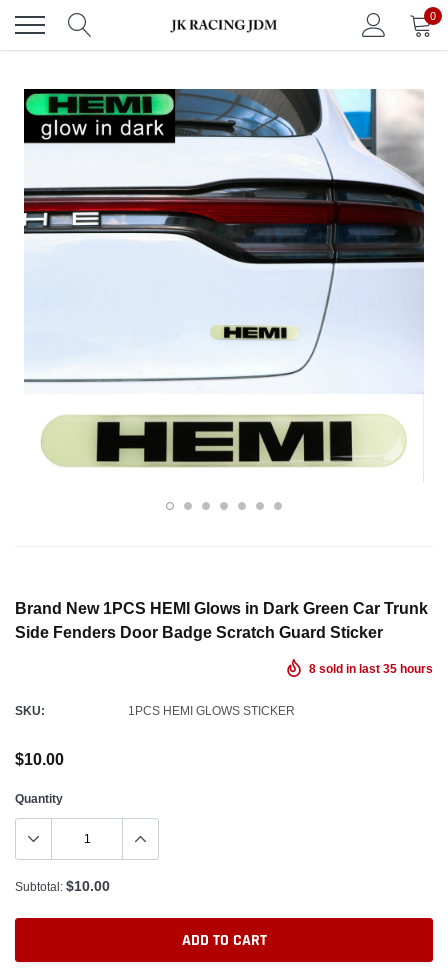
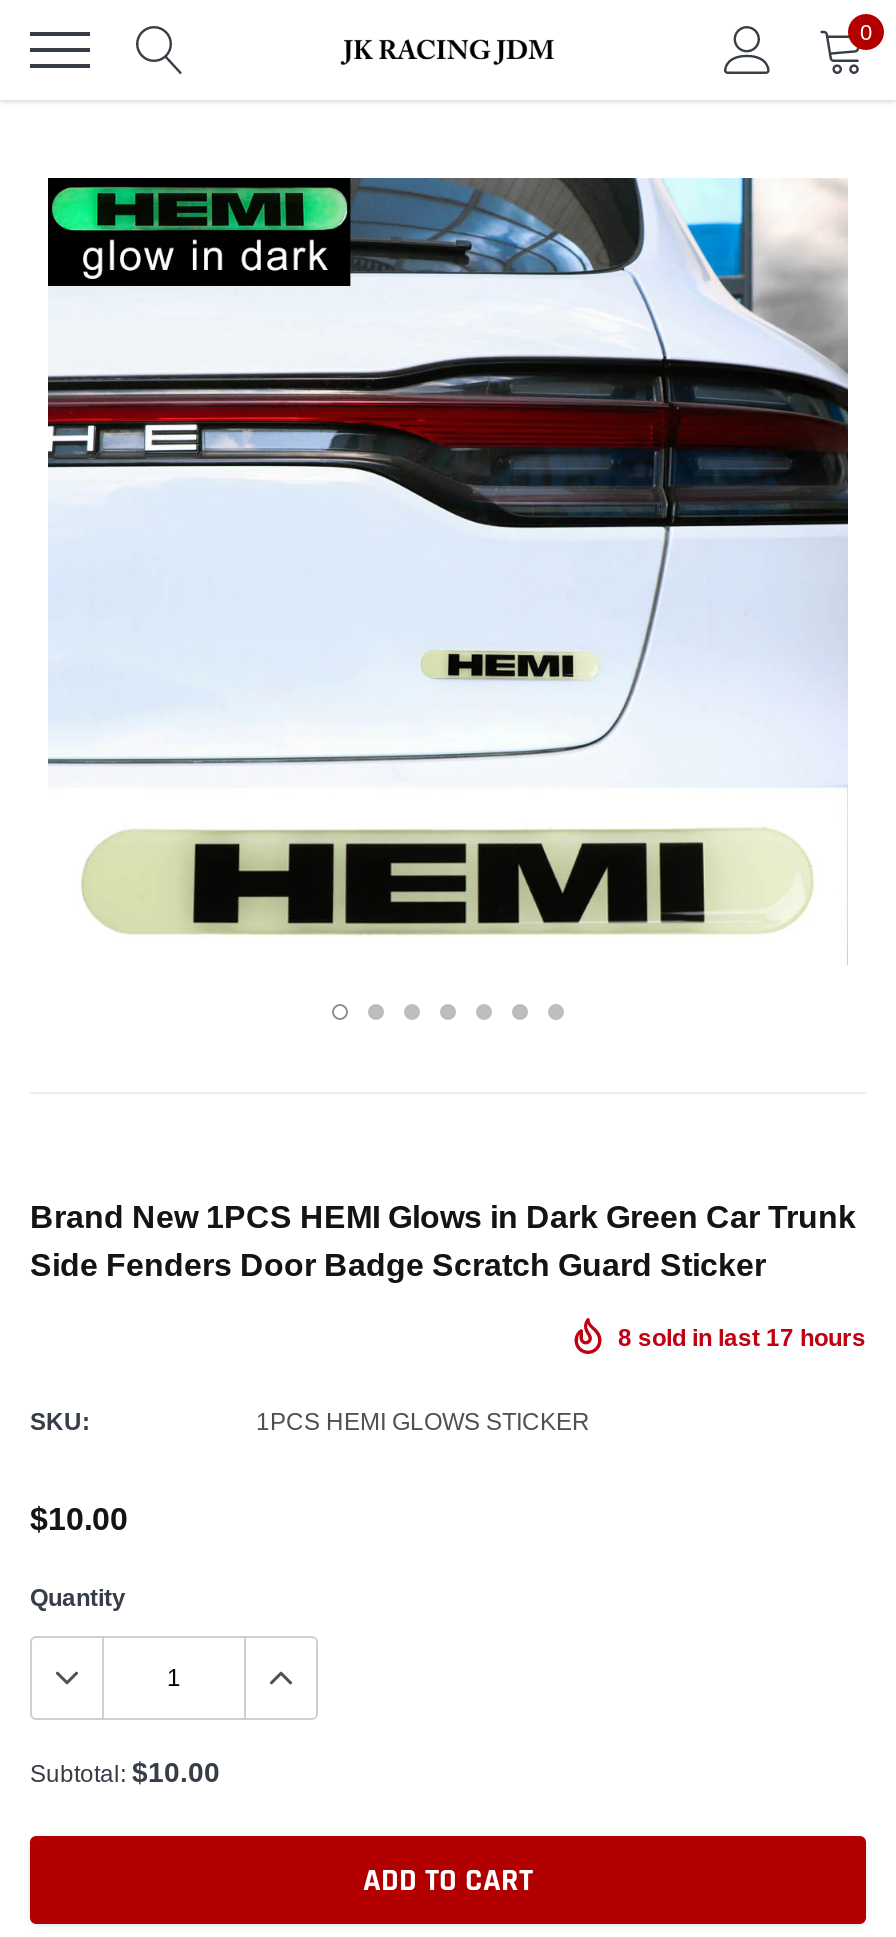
[309,661,433,676] 8 sold in last 35 hours -> [618,1322,866,1352] 8 sold in last 17 hours

